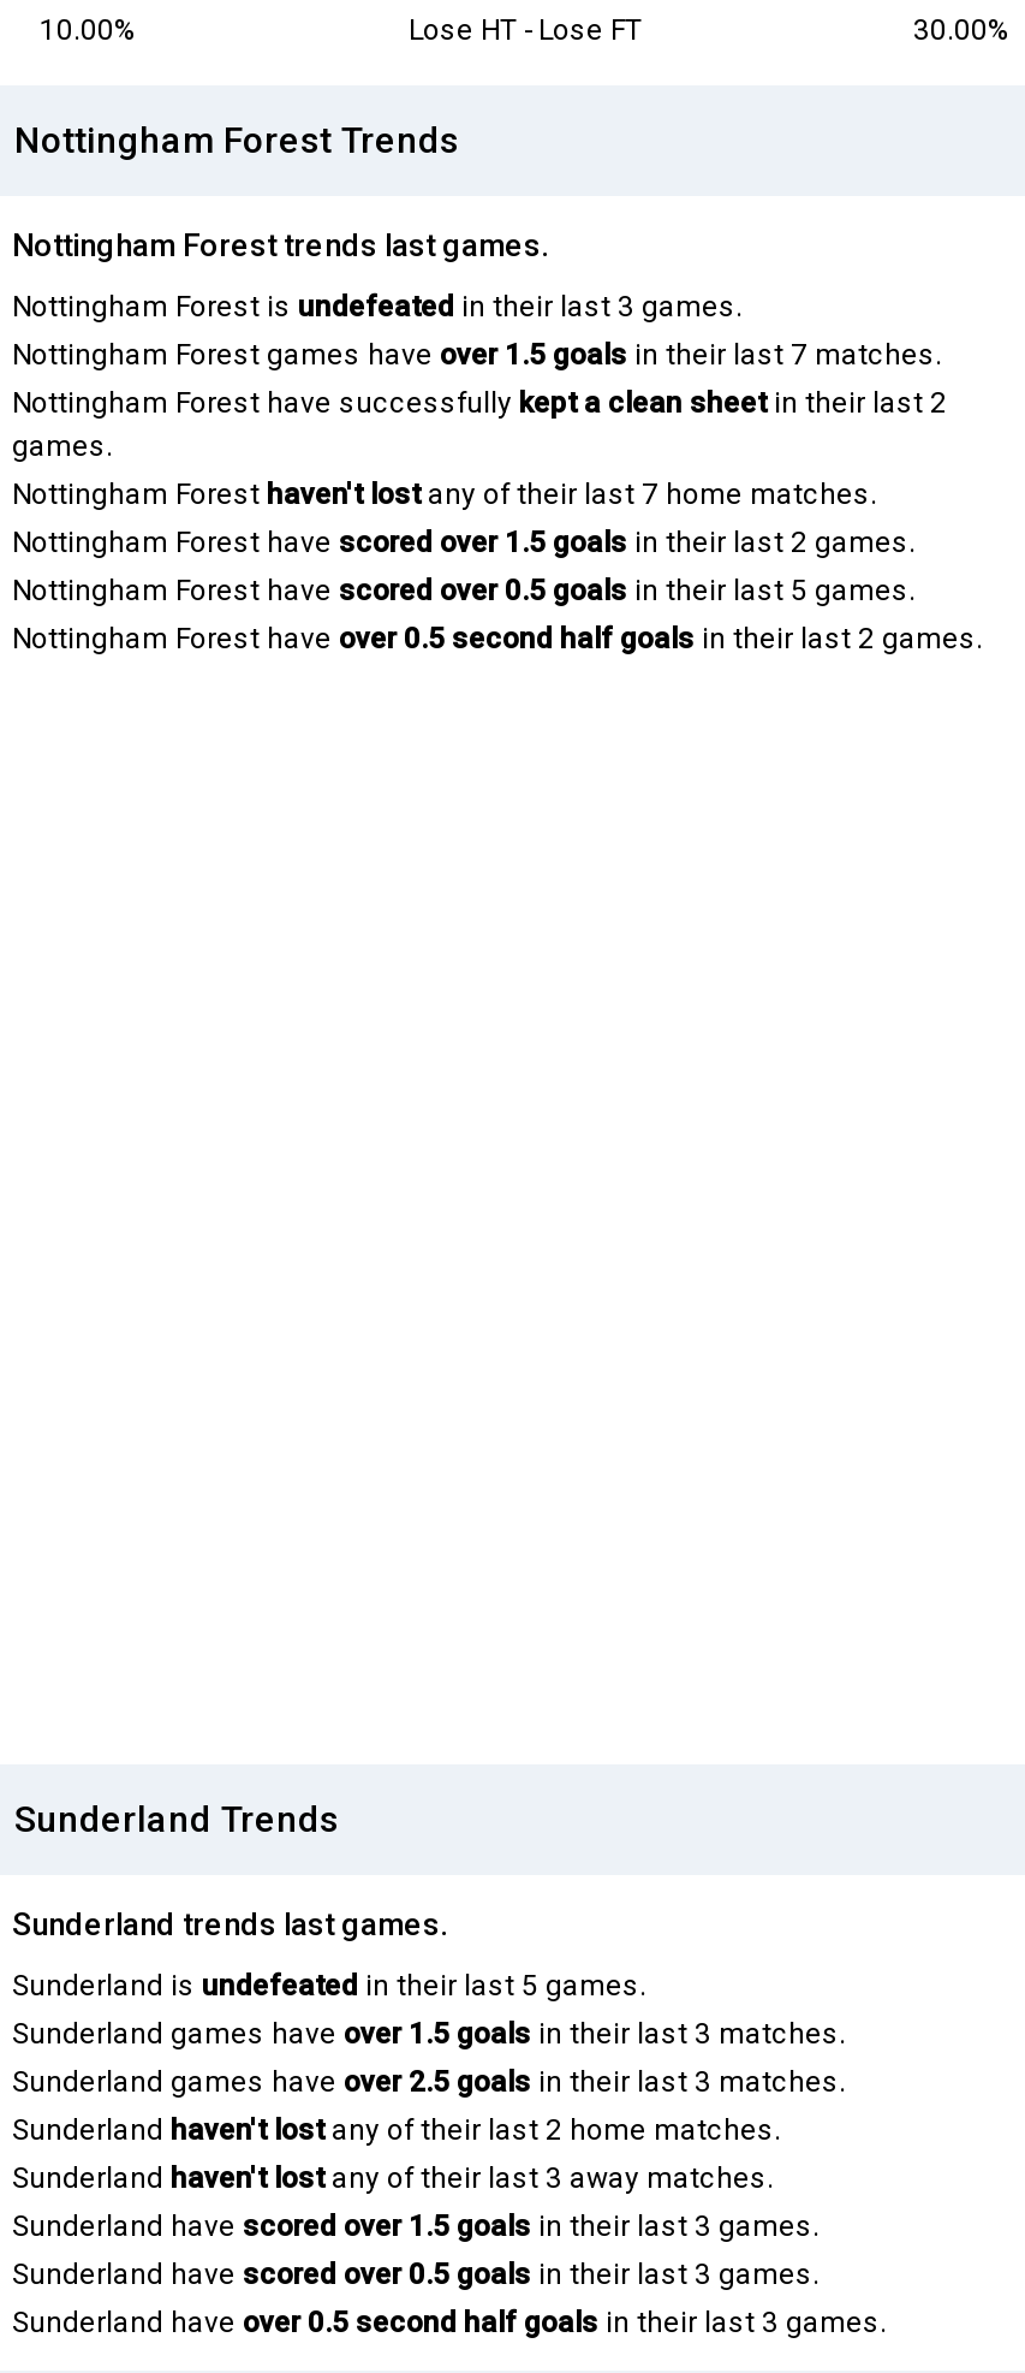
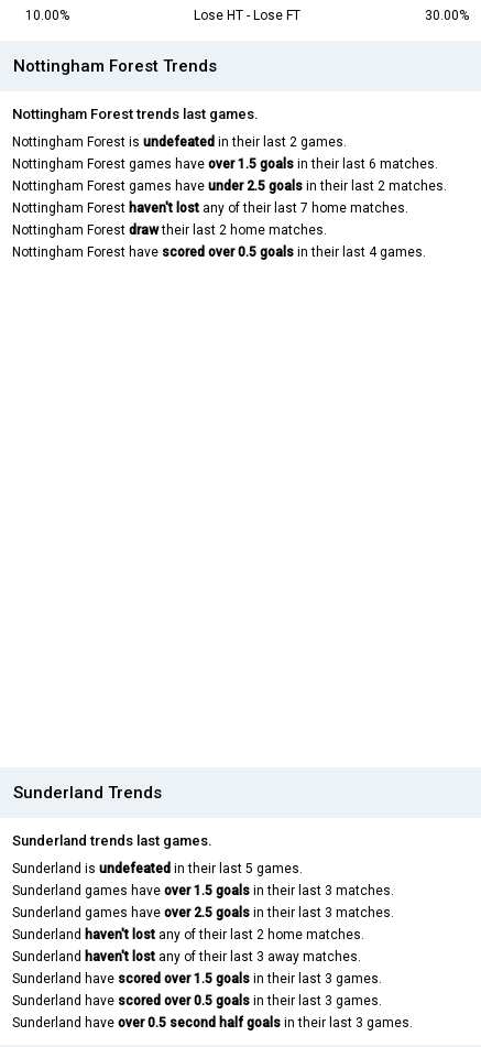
[12,290,947,464] Nottingham Forest is undefeated in their last 3 games. | Nottingham Forest games have over 1.5 goals in their last 7 matches. | Nottingham Forest have successfully kept a clean sheet in their last 2 | games. -> [12,135,447,194] Nottingham Forest is undefeated in their last 2 games. | Nottingham Forest games have over 1.5 goals in their last 6 matches. | Nottingham Forest games have under 2.5 goals in their last 2 matches.
[12,526,983,656] Nottingham Forest have scored over 1.5 goals in their last 2 games. | Nottingham Forest have scored over 0.5 goals in their last 5 games. | Nottingham Forest have over 0.5 second half goals in their last 2 games. -> [12,223,426,260] Nottingham Forest draw their last 2 home matches. | Nottingham Forest have scored over 0.5 goals in their last 4 games.

